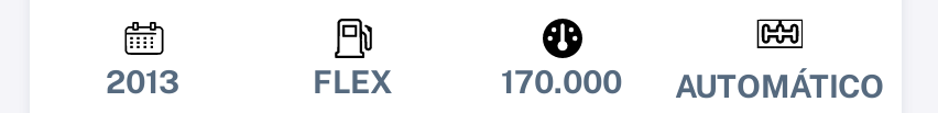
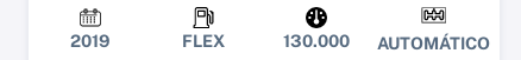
[106,63,181,100] 2013 -> [70,31,109,51] 2019
[501,63,884,103] 170.000 AUTOMÁTICO -> [283,31,490,52] 130.000 AUTOMÁTICO

